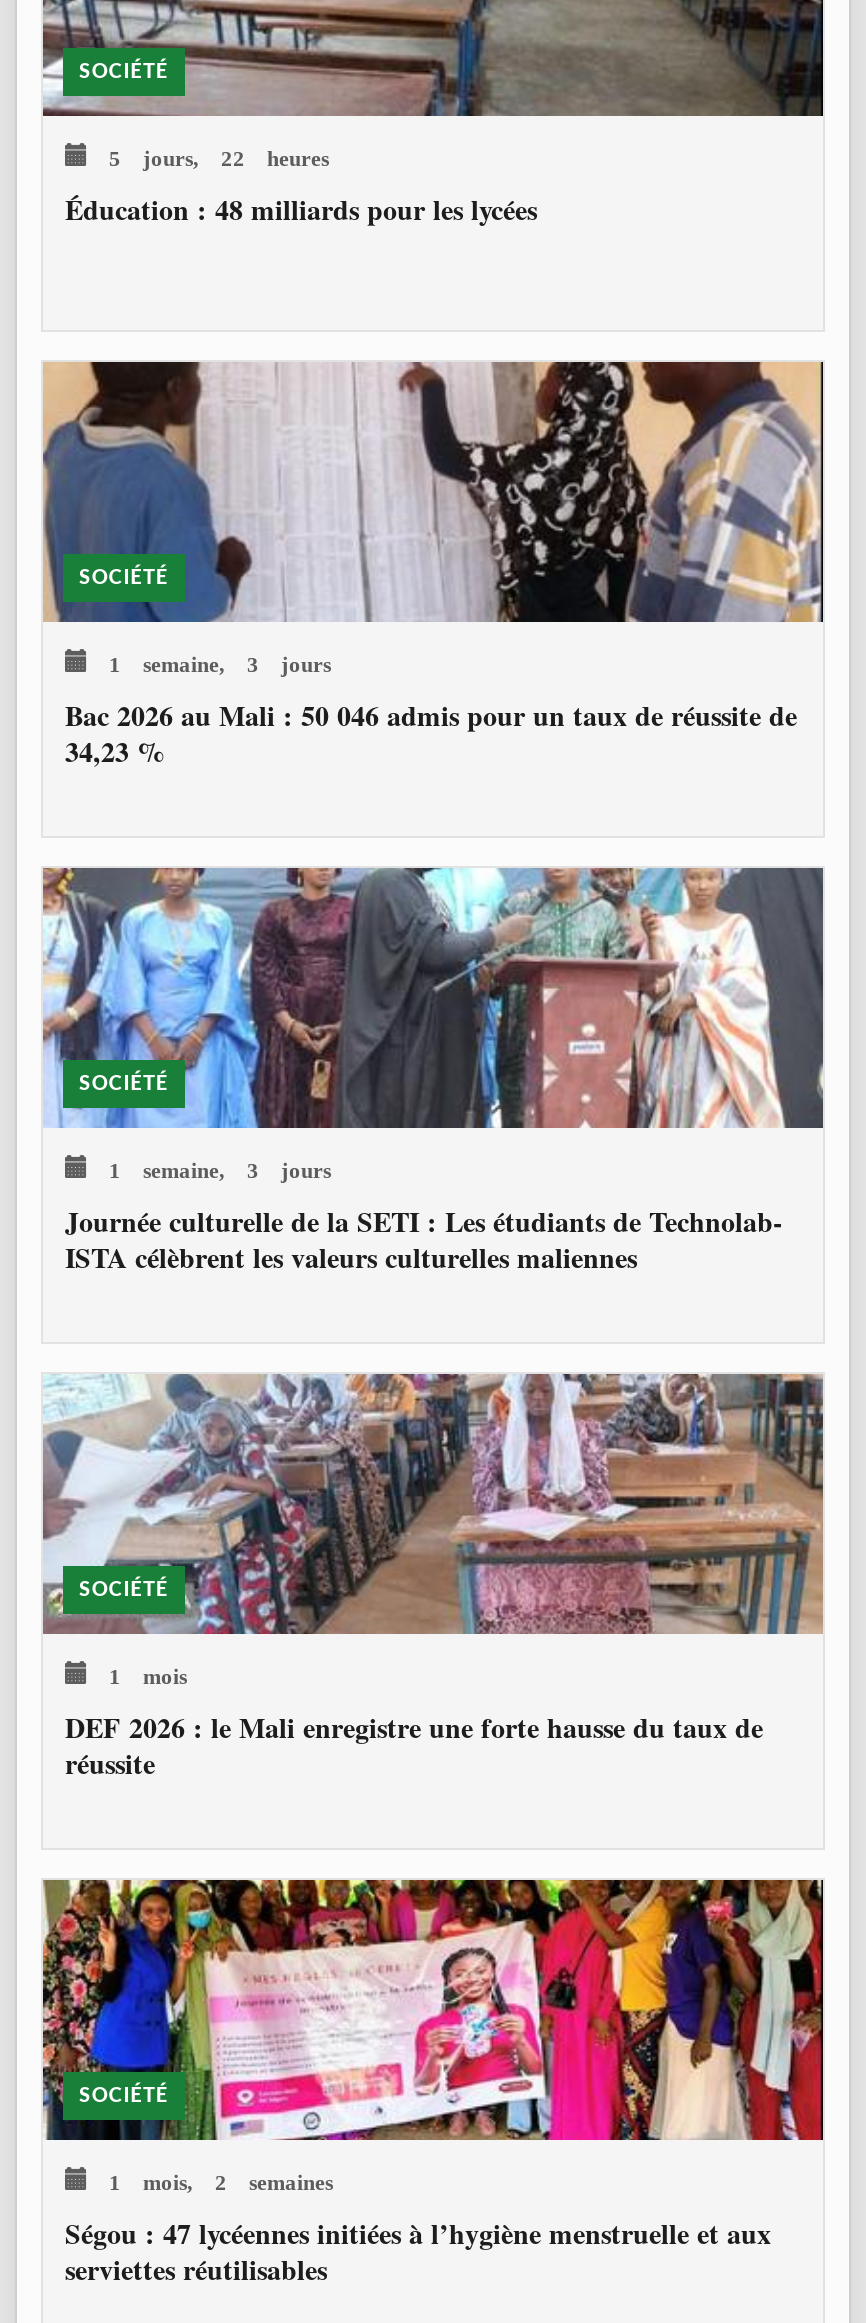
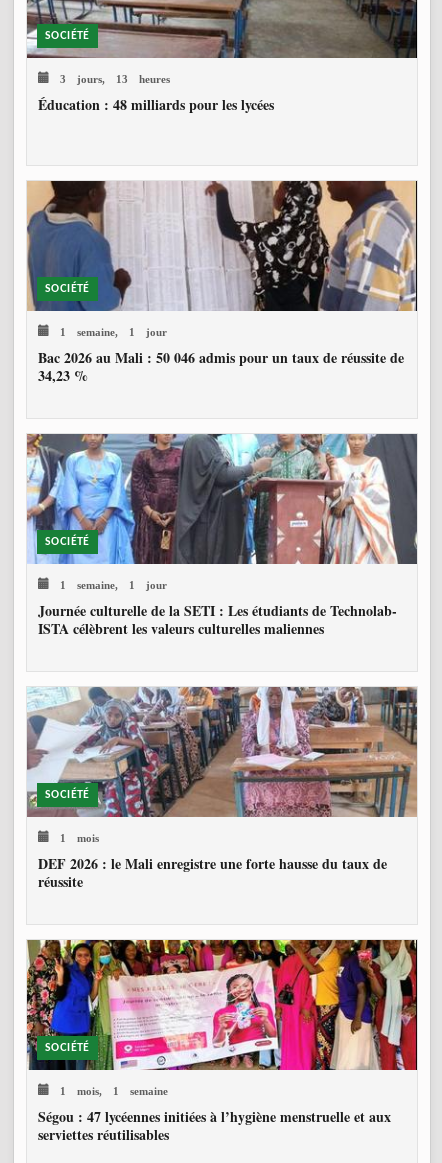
[87,141,329,167] 5 jours, 22 heures -> [49,71,170,84] 3 jours, 13 heures
[87,648,331,674] 1 semaine, 3 jours -> [49,324,167,337] 1 semaine, 1 jour
[87,1154,331,1180] 1 semaine, 3 jours -> [49,577,167,590] 1 semaine, 1 jour
[87,2167,333,2193] 1 mois, 2 semaines -> [49,1083,168,1096] 1 mois, 1 semaine

